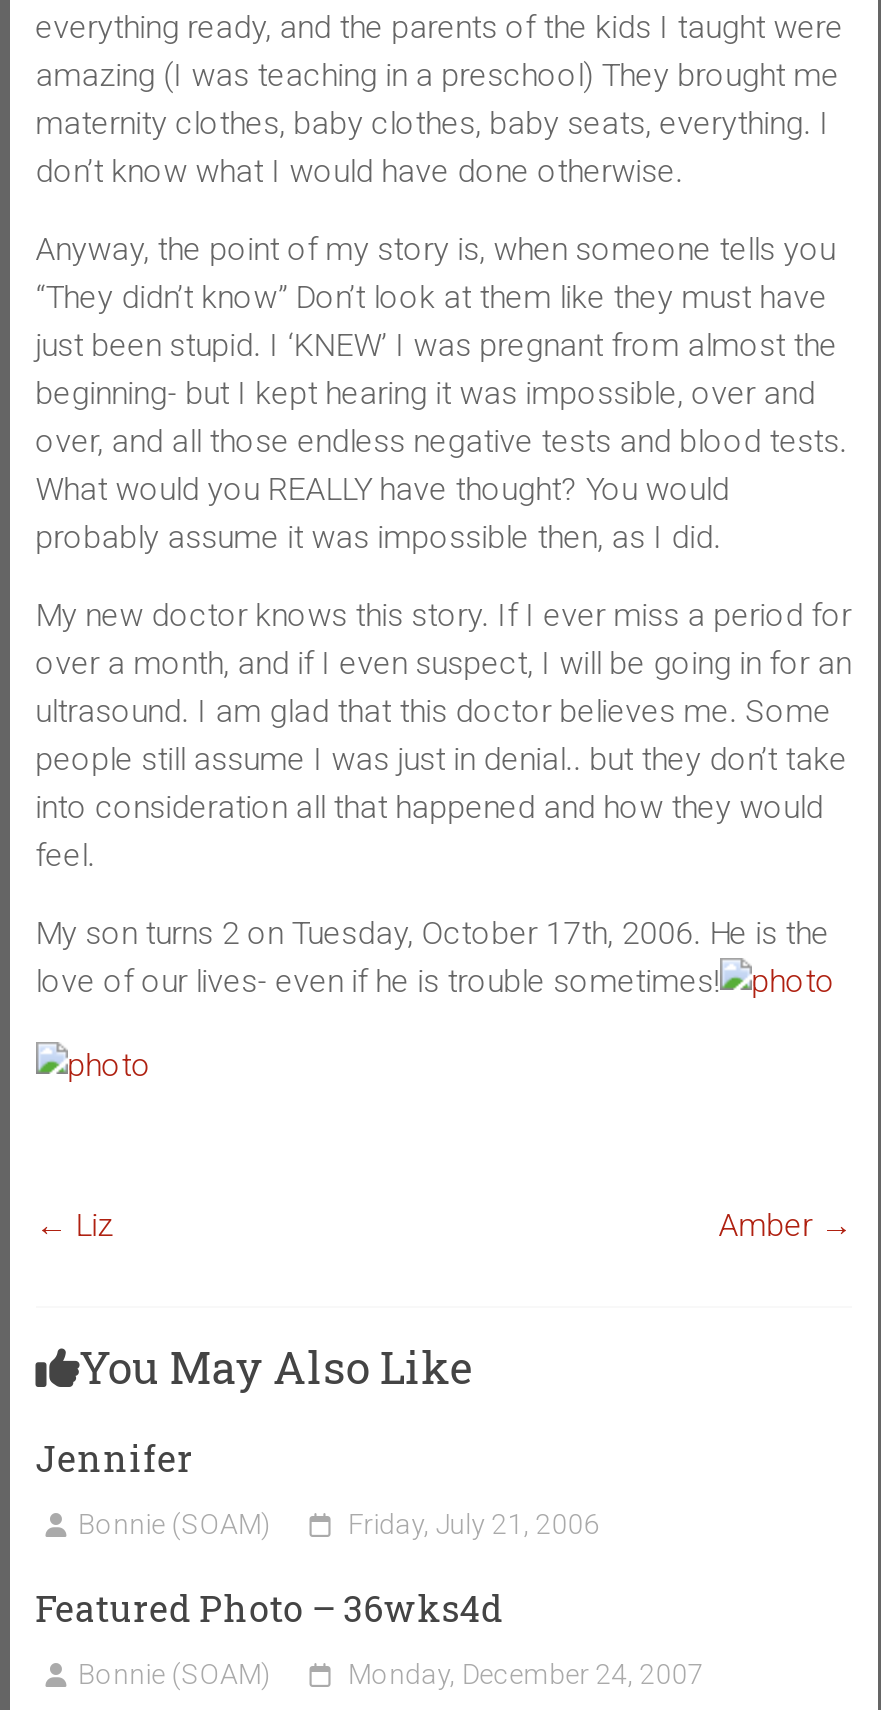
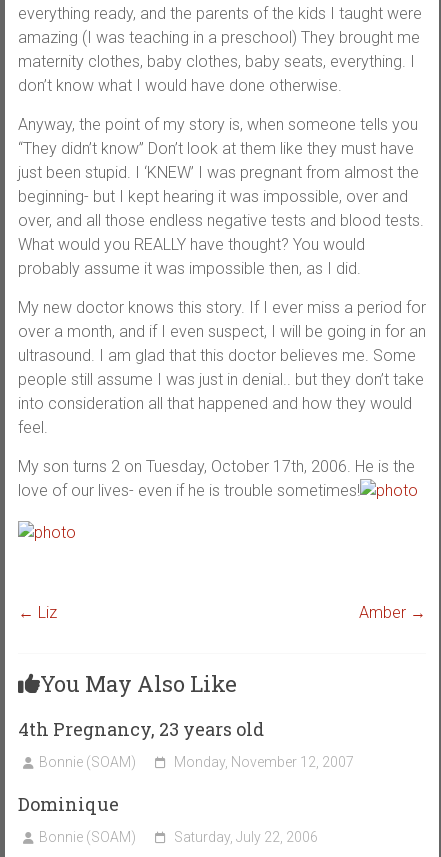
[36,1434,194,1482] Jennifer -> [18,717,264,741] 4th Pregnancy, 23 years old
[348,1508,600,1540] Friday, July 21, 2006 -> [174,754,354,770] Monday, November 12, 2007
[36,1584,504,1632] Featured Photo – 36wks4d -> [18,792,119,816] Dominique
[348,1658,704,1690] Monday, December 24, 2007 -> [174,829,318,845] Saturday, July 22, 2006

